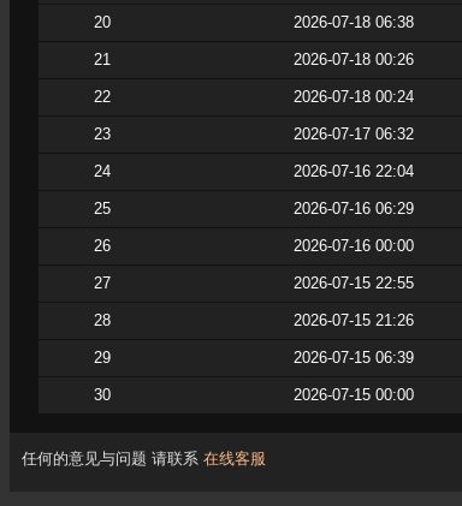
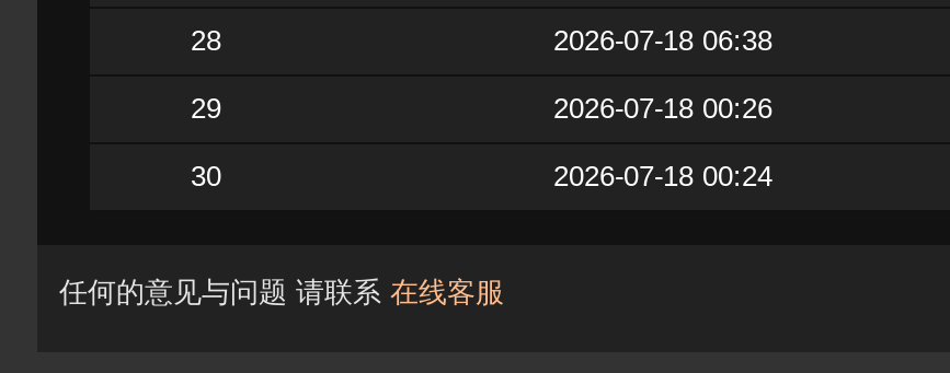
[94,13,111,31] 20 -> [191,24,221,57] 28
[94,50,111,69] 21 -> [191,92,221,125] 29
[94,88,111,106] 22 -> [191,160,221,193] 30
[94,125,413,404] 23 | 2026-07-17 06:32 | 24 | 2026-07-16 22:04 | 25 | 2026-07-16 06:29 | 26 | 2026-07-16 00:00 | 27 | 2026-07-15 22:55 | 28 | 2026-07-15 21:26 | 29 | 2026-07-15 06:39 | 30 | 2026-07-15 00:00 -> none

